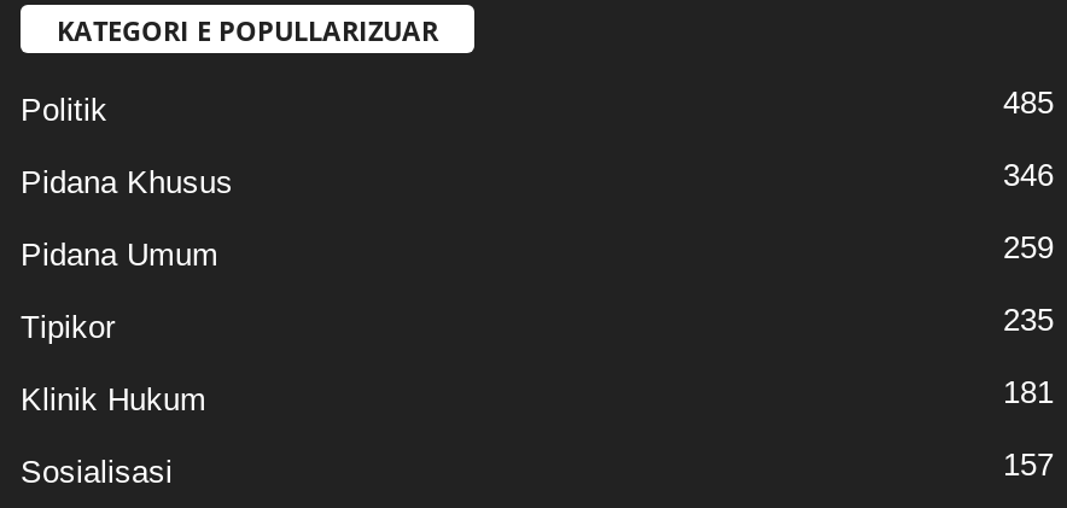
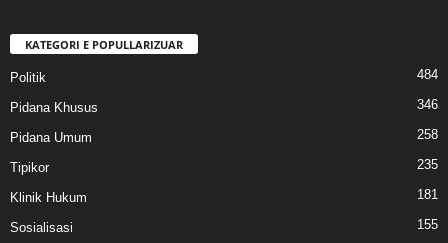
[1003,86,1054,122] 485 -> [417,67,438,82] 484
[1003,230,1054,267] 259 -> [417,127,438,142] 258
[1003,448,1054,484] 157 -> [417,217,438,232] 155

